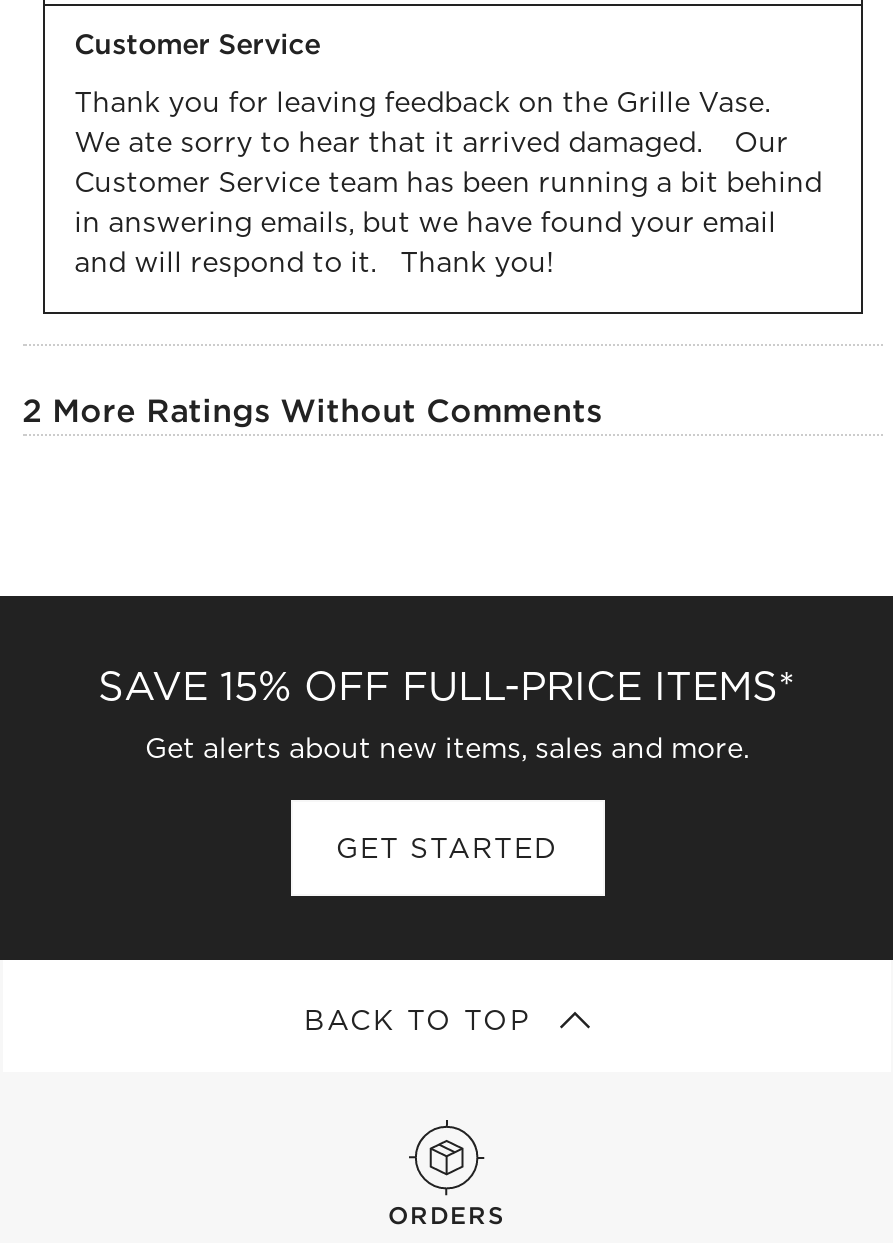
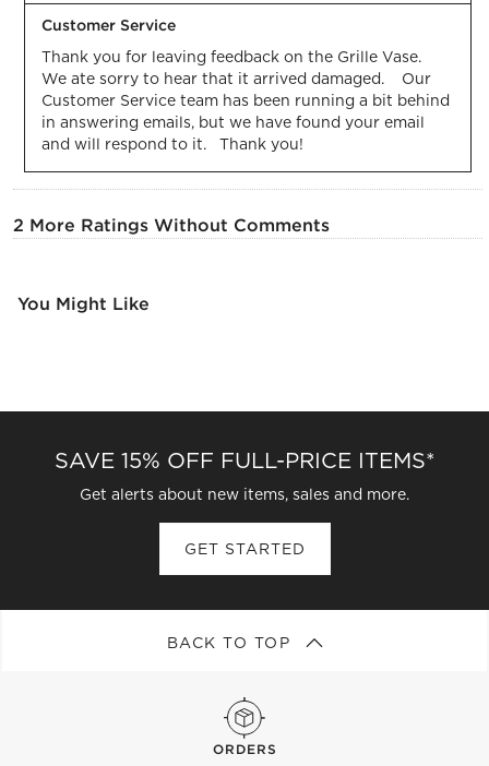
none -> [17,292,150,314] You Might Like

